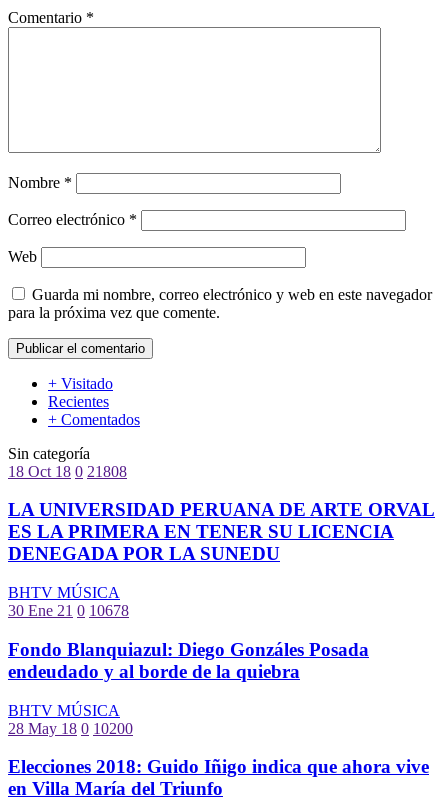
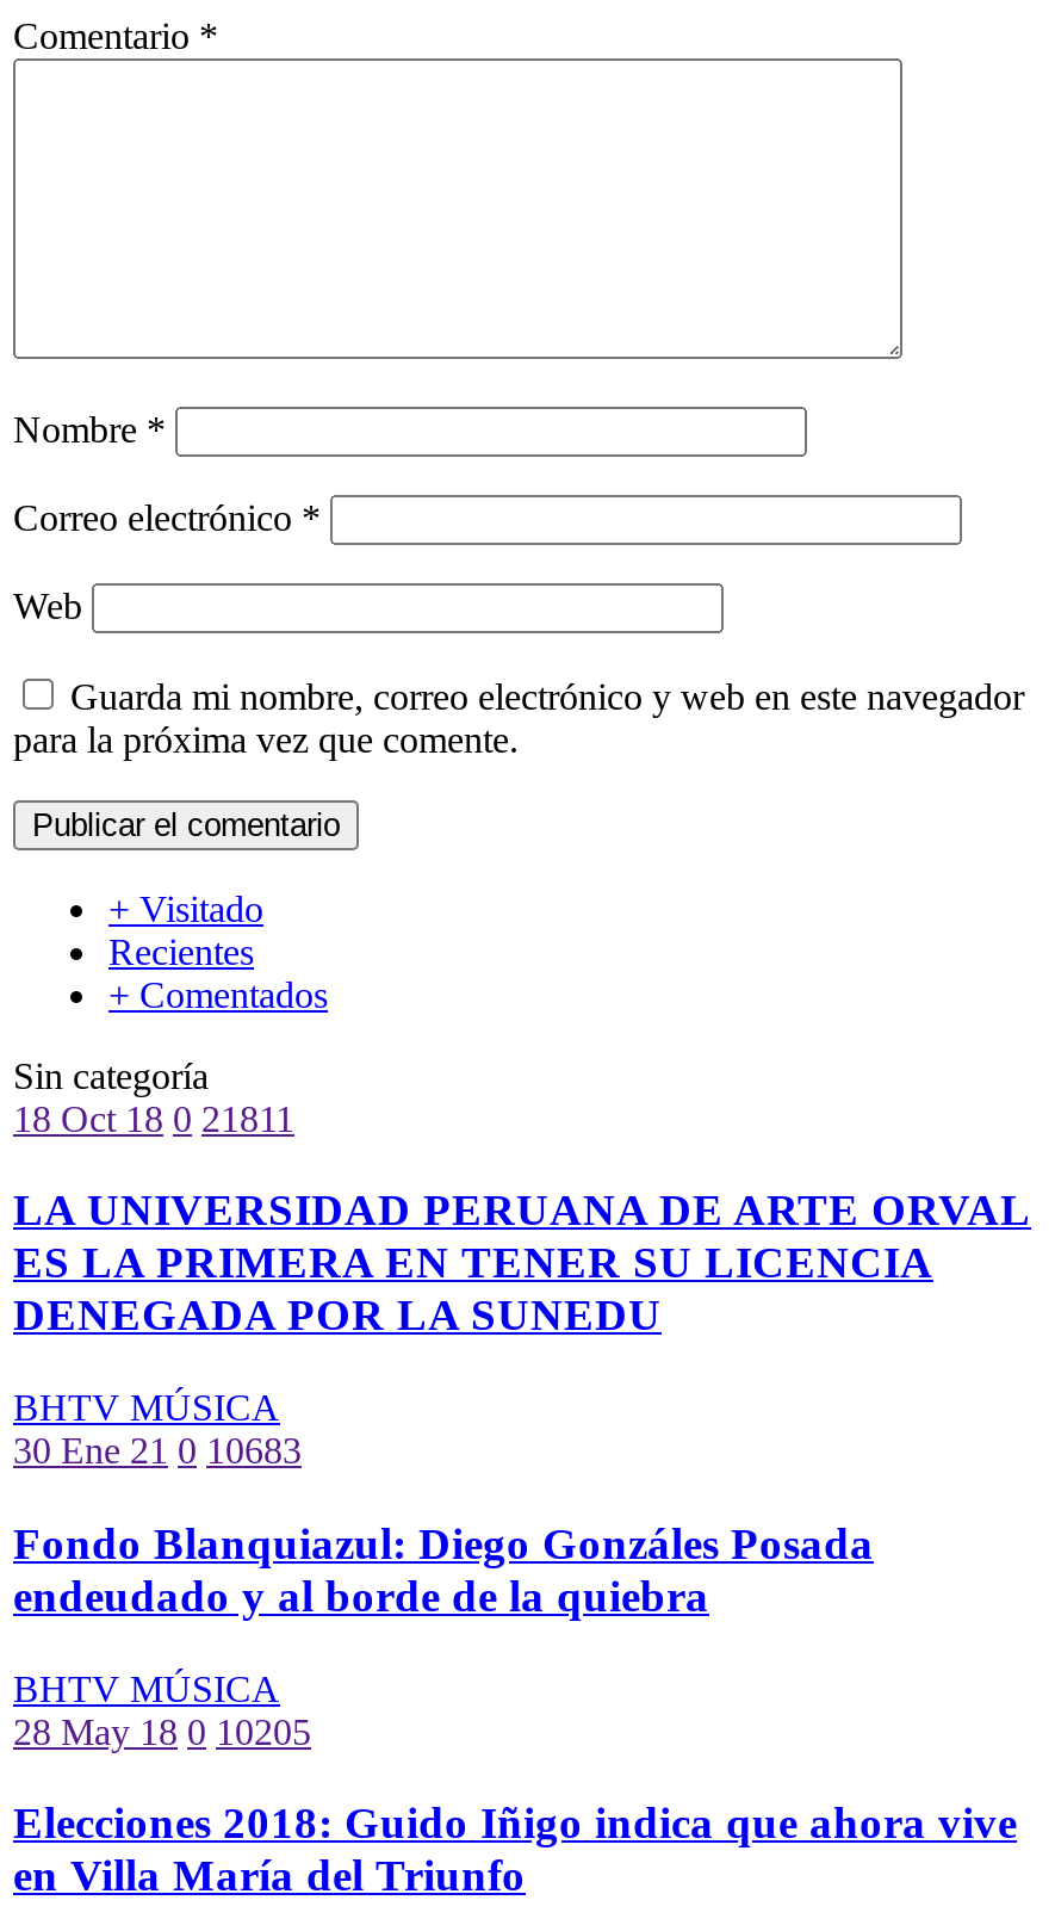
[8,463,127,480] 18 Oct 18 0 21808 -> [13,1098,294,1138] 18 Oct 18 0 21811
[8,602,129,619] 30 Ene 21 0 10678 -> [13,1430,302,1471] 30 Ene 21 0 10683
[8,720,133,737] 28 May 18 0 10200 -> [13,1711,311,1751] 28 May 18 0 10205

